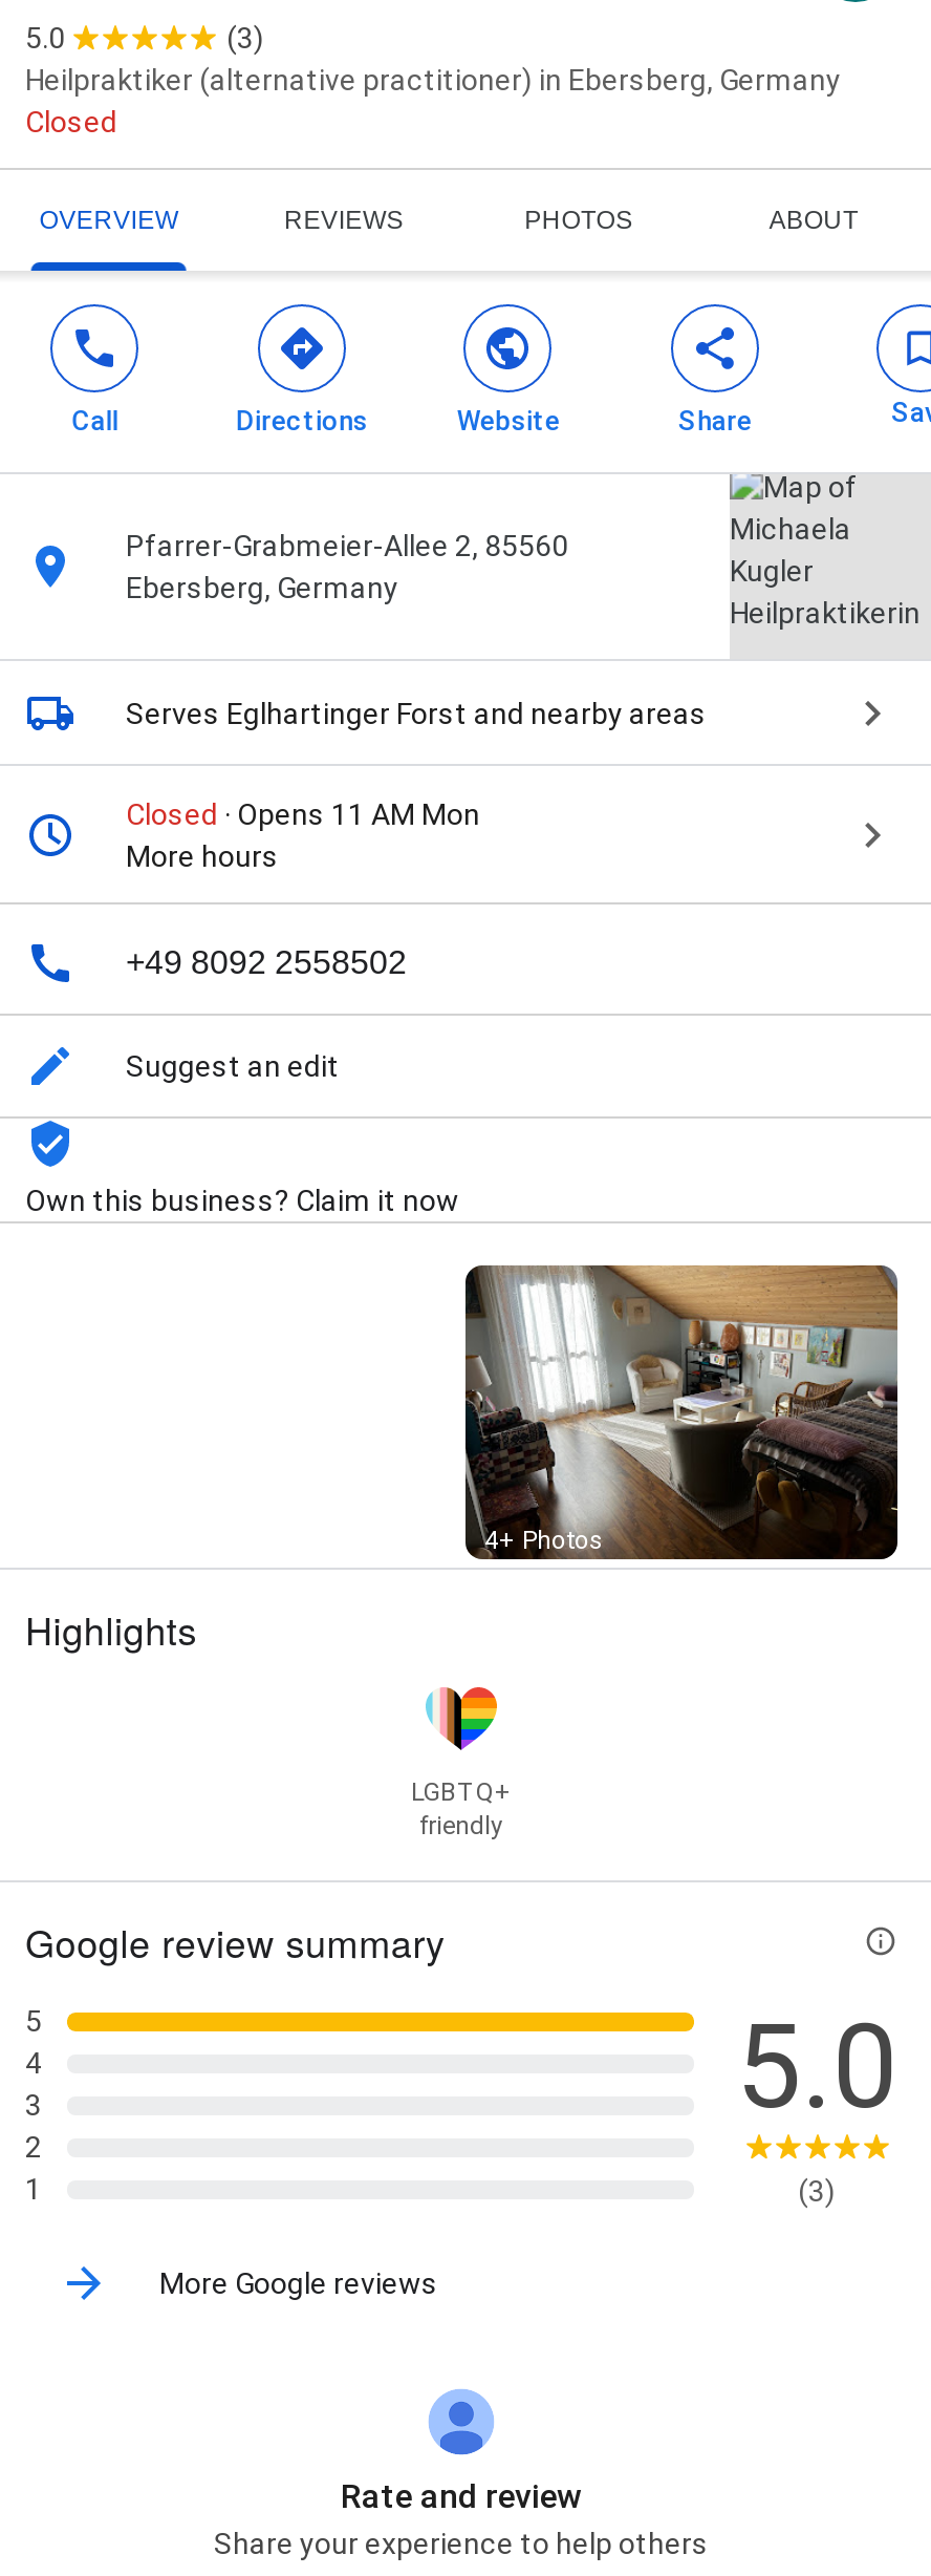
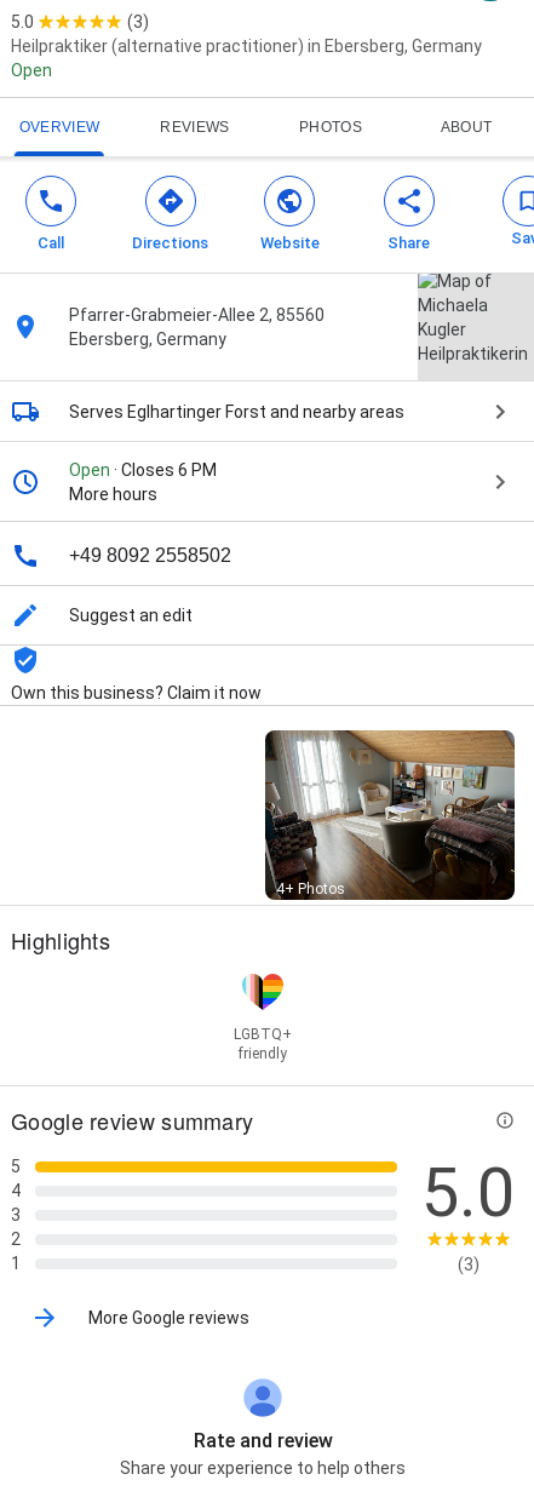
[25,105,117,139] Closed -> [11,61,52,80] Open
[126,798,480,831] Closed · Opens 11 AM Mon -> [69,460,217,480] Open · Closes 6 PM

